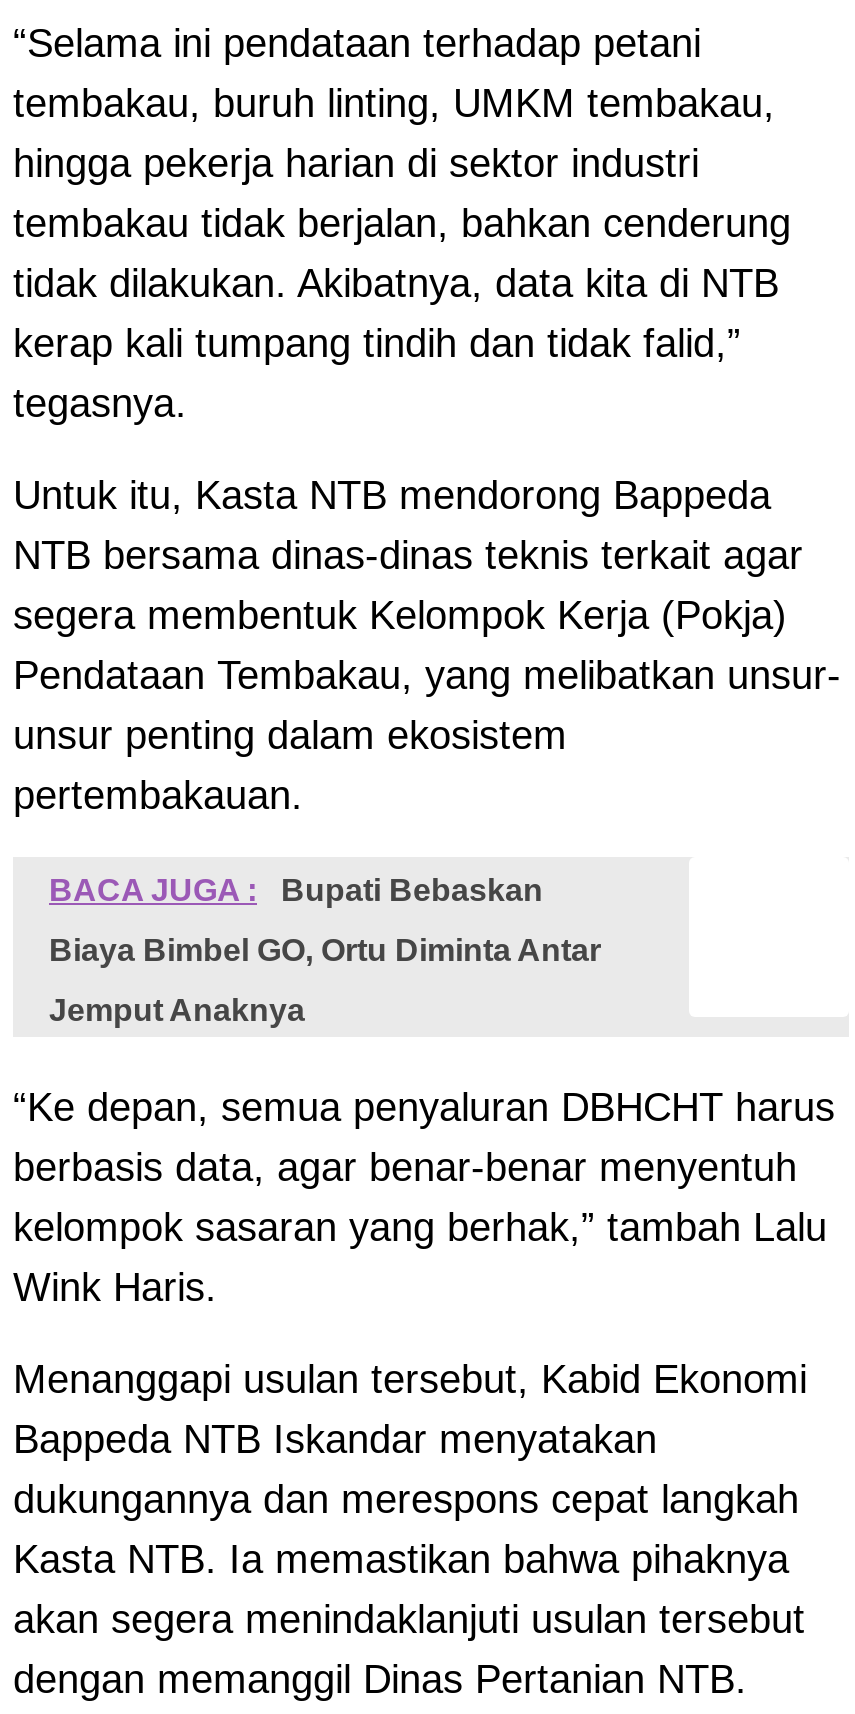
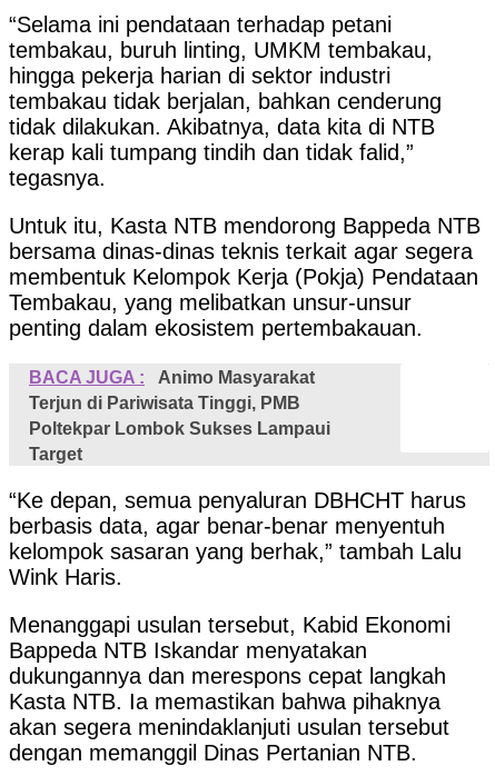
[49,873,601,1027] Bupati Bebaskan | Biaya Bimbel GO, Ortu Diminta Antar | Jemput Anaknya -> [29,368,330,463] Animo Masyarakat | Terjun di Pariwisata Tinggi, PMB | Poltekpar Lombok Sukses Lampaui | Target

